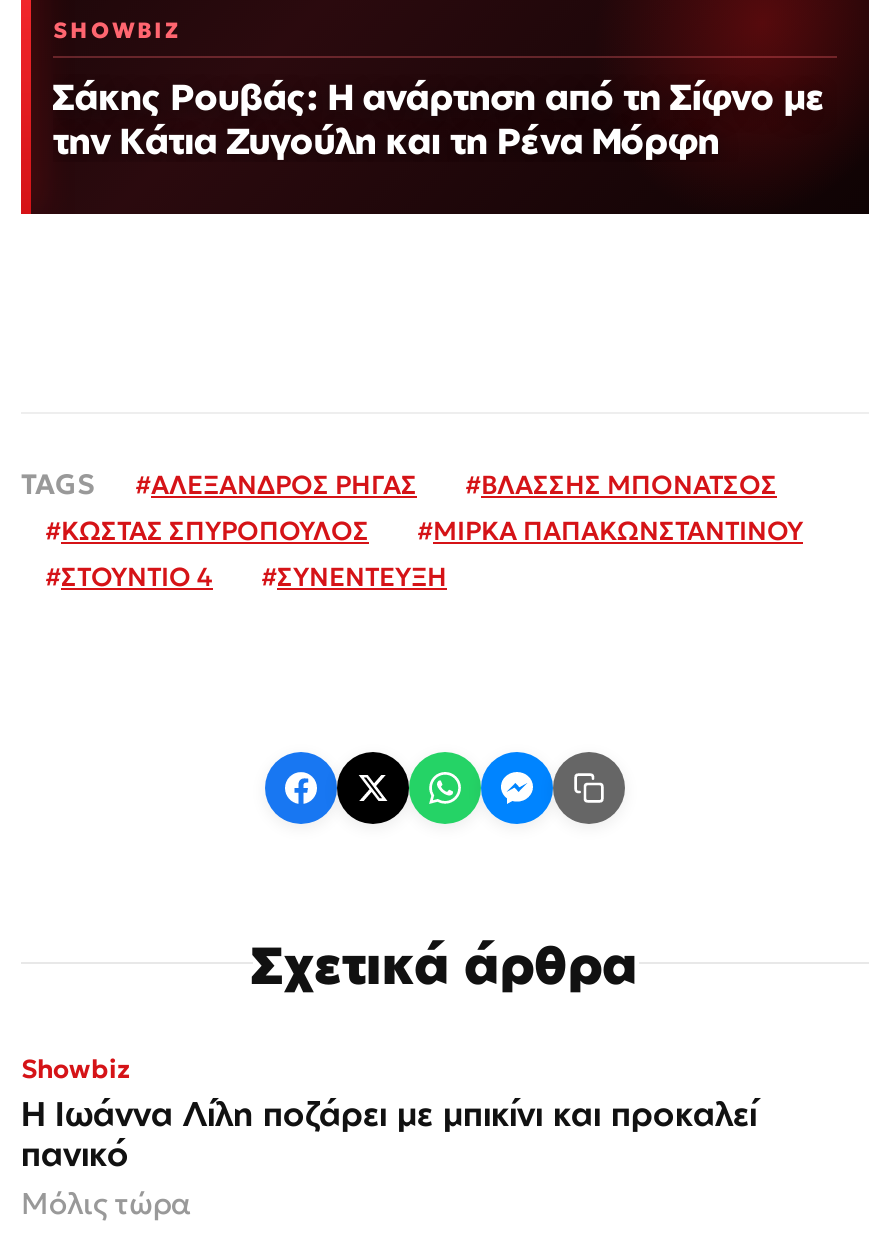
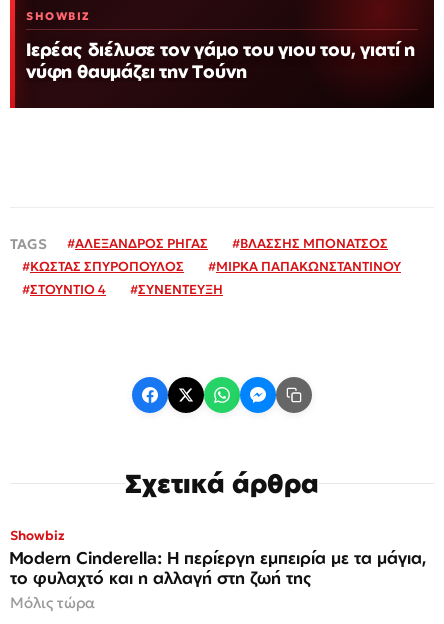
[53,74,823,162] Σάκης Ρουβάς: Η ανάρτηση από τη Σίφνο με | την Κάτια Ζυγούλη και τη Ρένα Μόρφη -> [26,38,415,82] Ιερέας διέλυσε τον γάμο του γιου του, γιατί η | νύφη θαυμάζει την Τούνη
[21,1092,757,1174] Η Ιωάννα Λίλη ποζάρει με μπικίνι και προκαλεί | πανικό -> [10,547,427,588] Modern Cinderella: Η περίεργη εμπειρία με τα μάγια, | το φυλαχτό και η αλλαγή στη ζωή της

